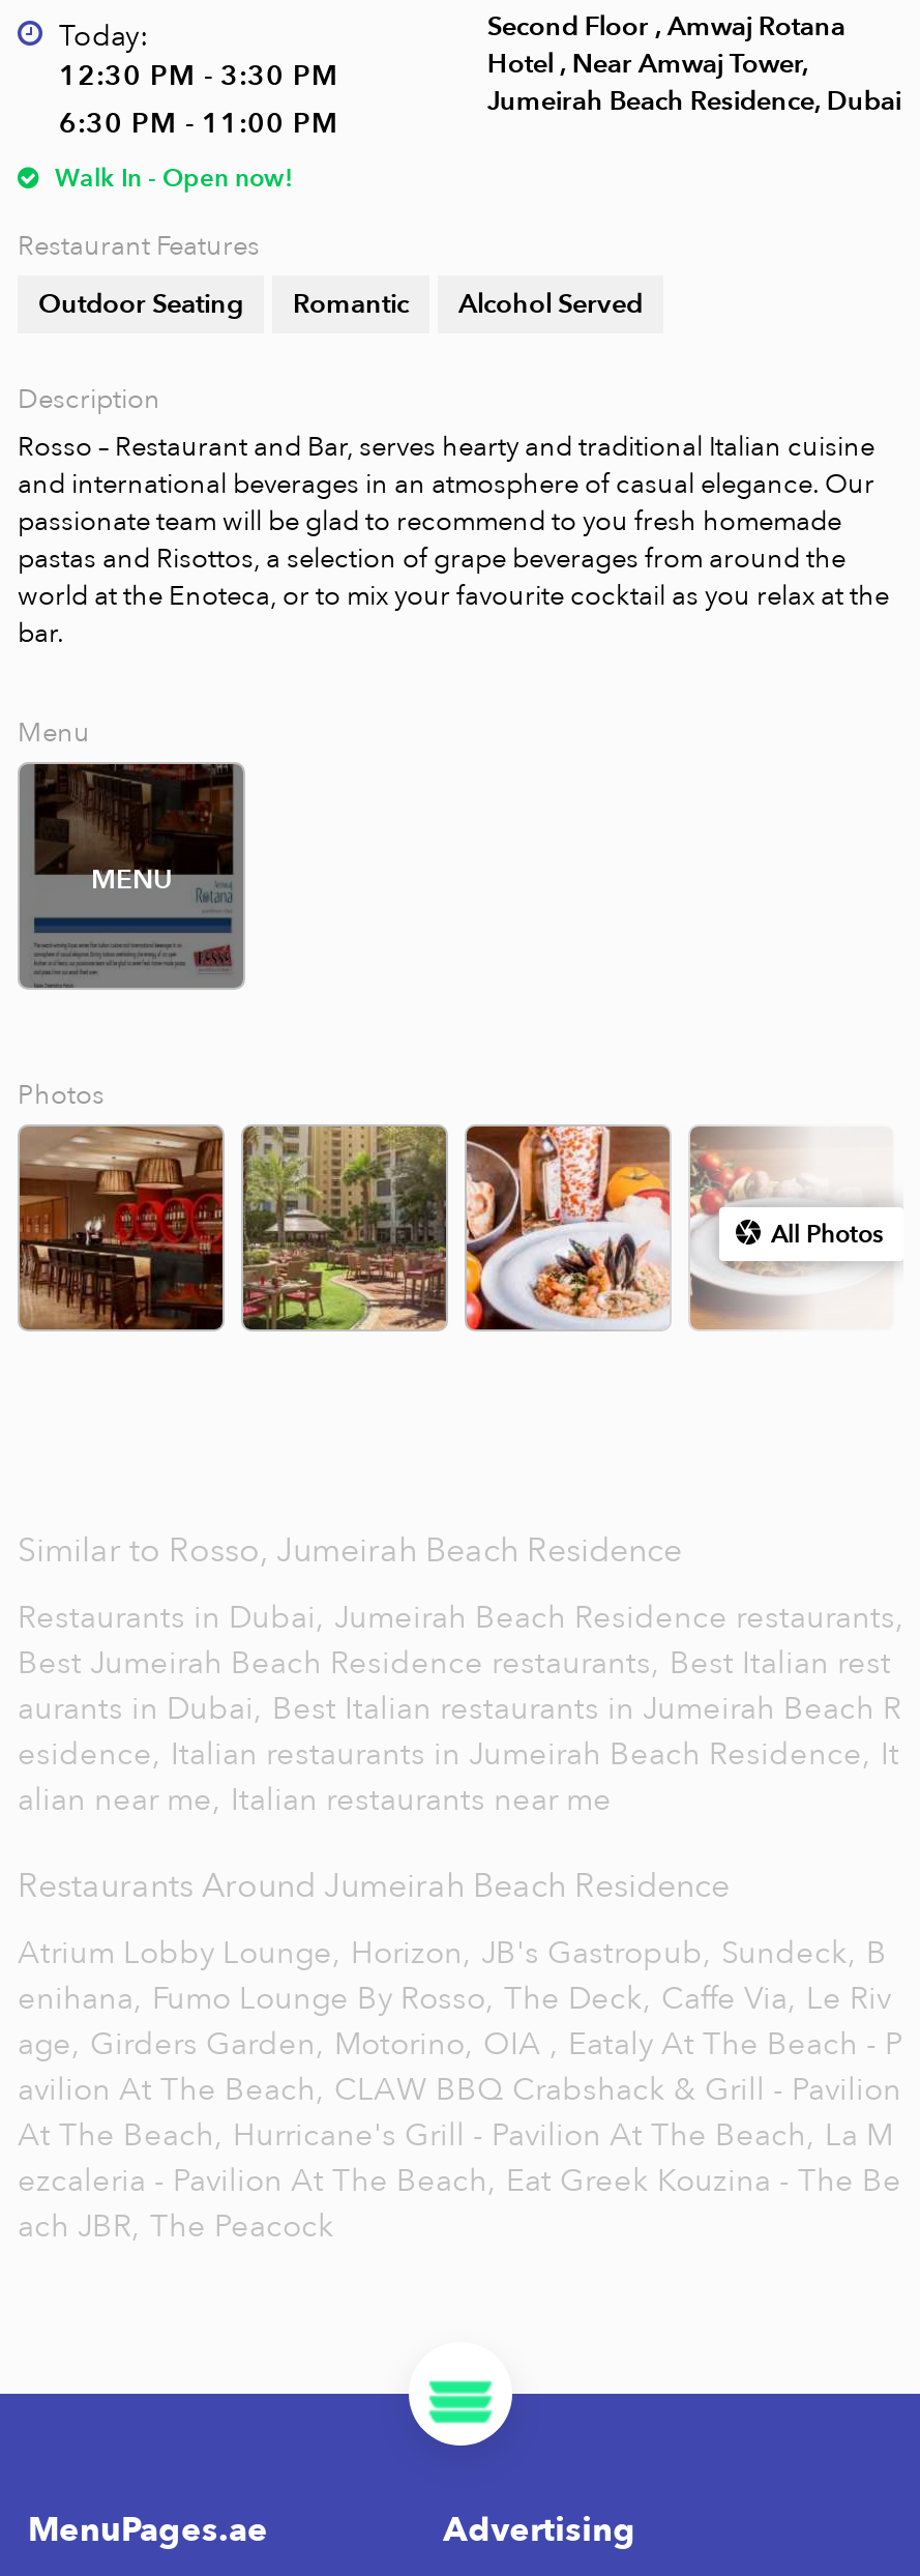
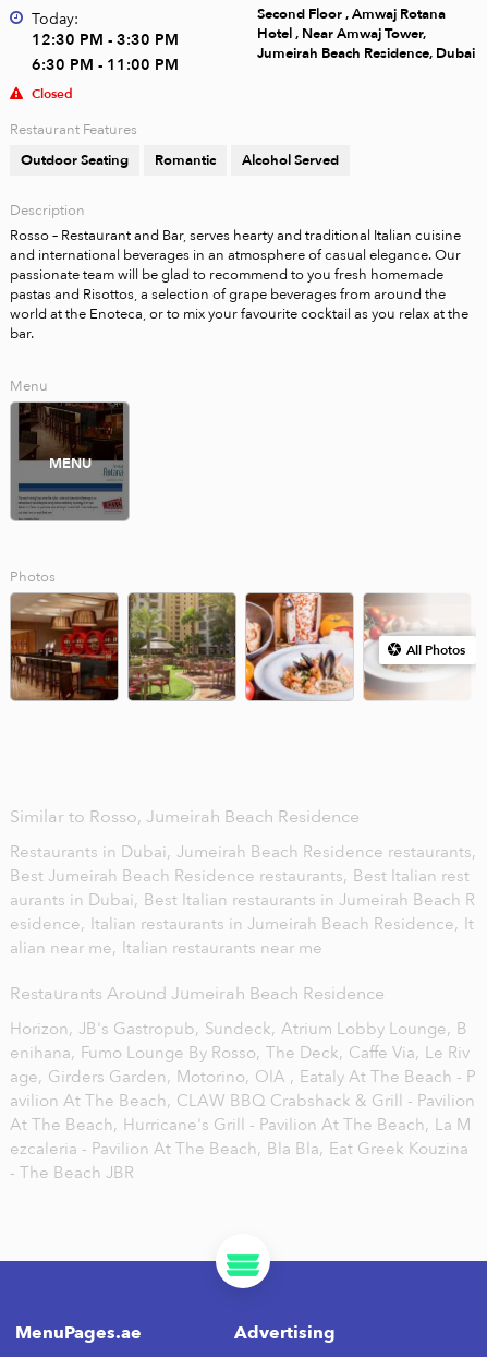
[55,162,293,195] Walk In - Open now! -> [32,85,73,103] Closed
[18,1932,887,1973] Atrium Lobby Lounge, Horizon, JB's Gastropub, Sundeck, B -> [10,1018,467,1040] Horizon, JB's Gastropub, Sundeck, Atrium Lobby Lounge, B
[18,2160,901,2247] ezcaleria - Pavilion At The Beach, Eat Greek Kouzina - The Be | ach JBR, The Peacock -> [10,1138,468,1184] ezcaleria - Pavilion At The Beach, Bla Bla, Eat Greek Kouzina | - The Beach JBR

